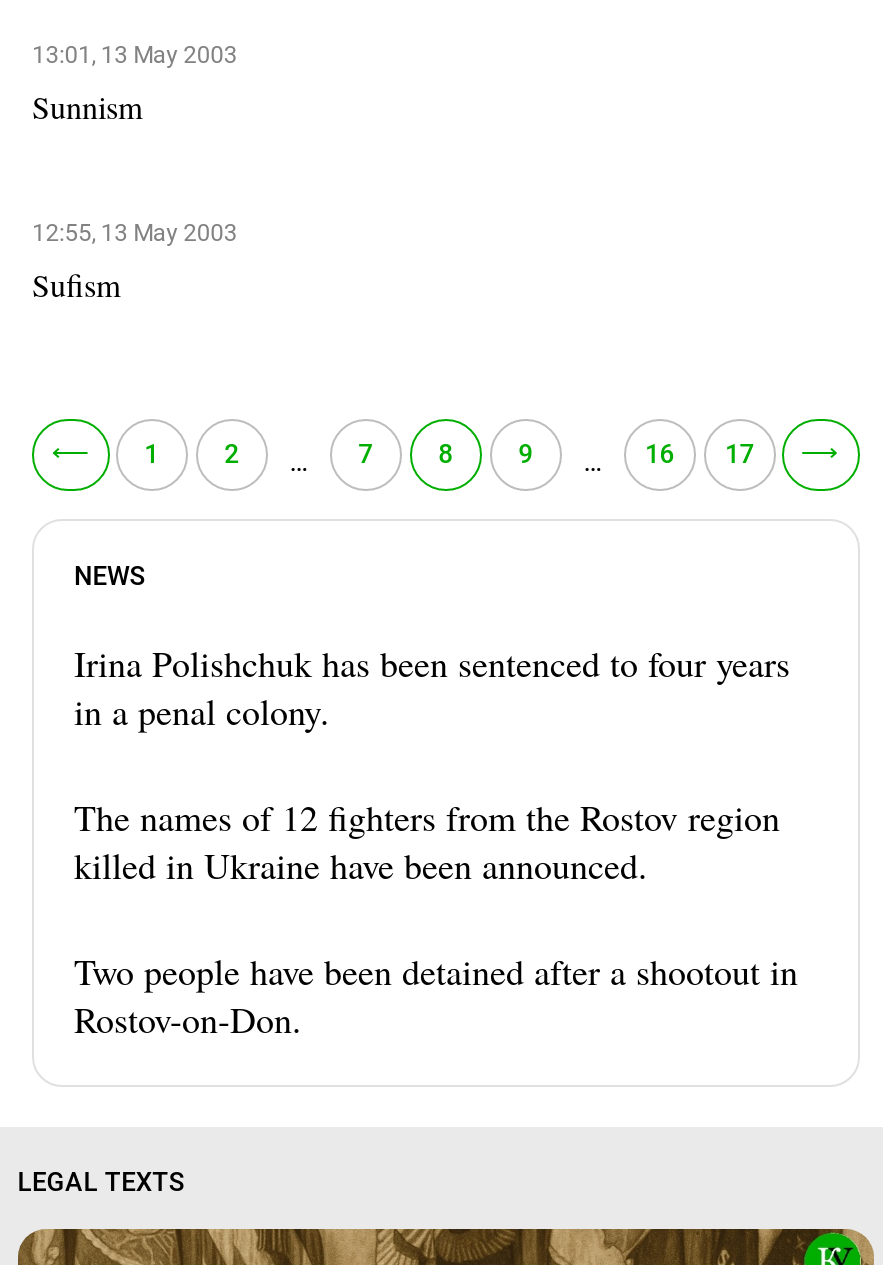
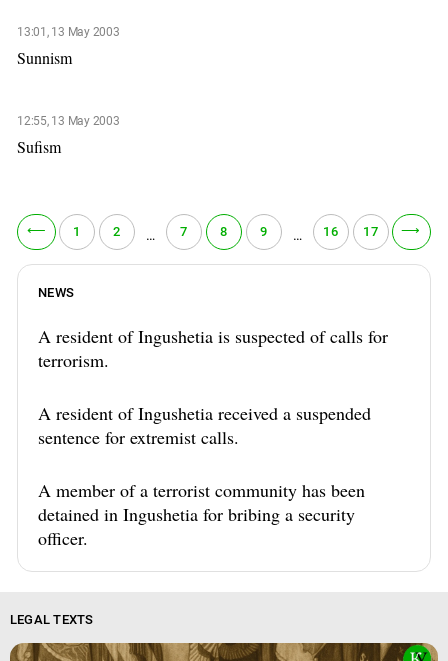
[74,639,790,735] Irina Polishchuk has been sentenced to four years | in a penal colony. -> [38,324,388,372] A resident of Ingushetia is suspected of calls for | terrorism.
[74,793,780,889] The names of 12 fighters from the Rostov region | killed in Ukraine have been announced. -> [38,401,371,449] A resident of Ingushetia received a suspended | sentence for extremist calls.
[74,947,798,1043] Two people have been detained after a shootout in | Rostov-on-Don. -> [38,478,365,550] A member of a terrorist community has been | detained in Ingushetia for bribing a security | officer.

